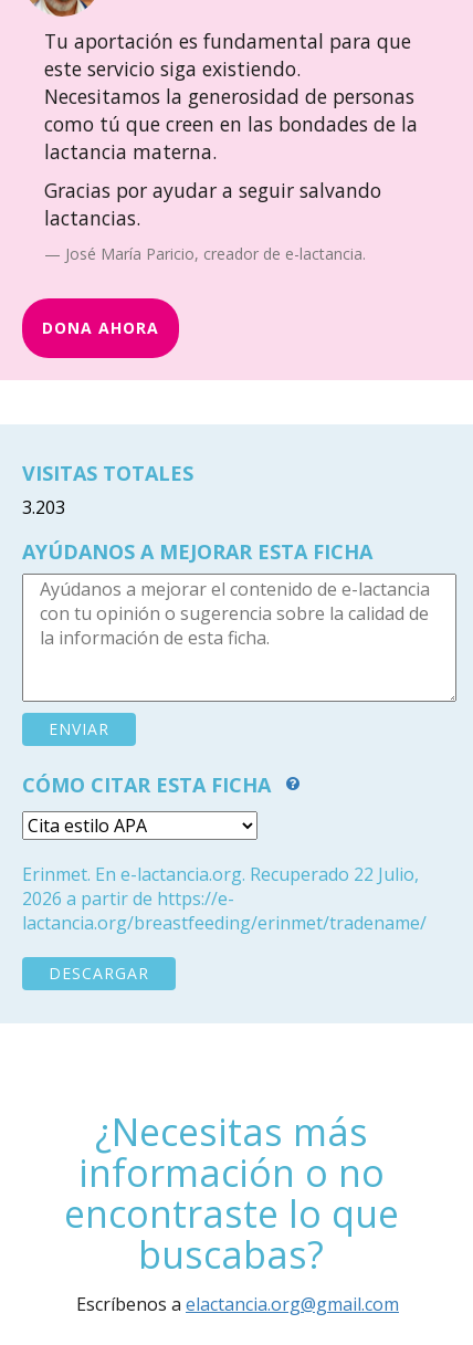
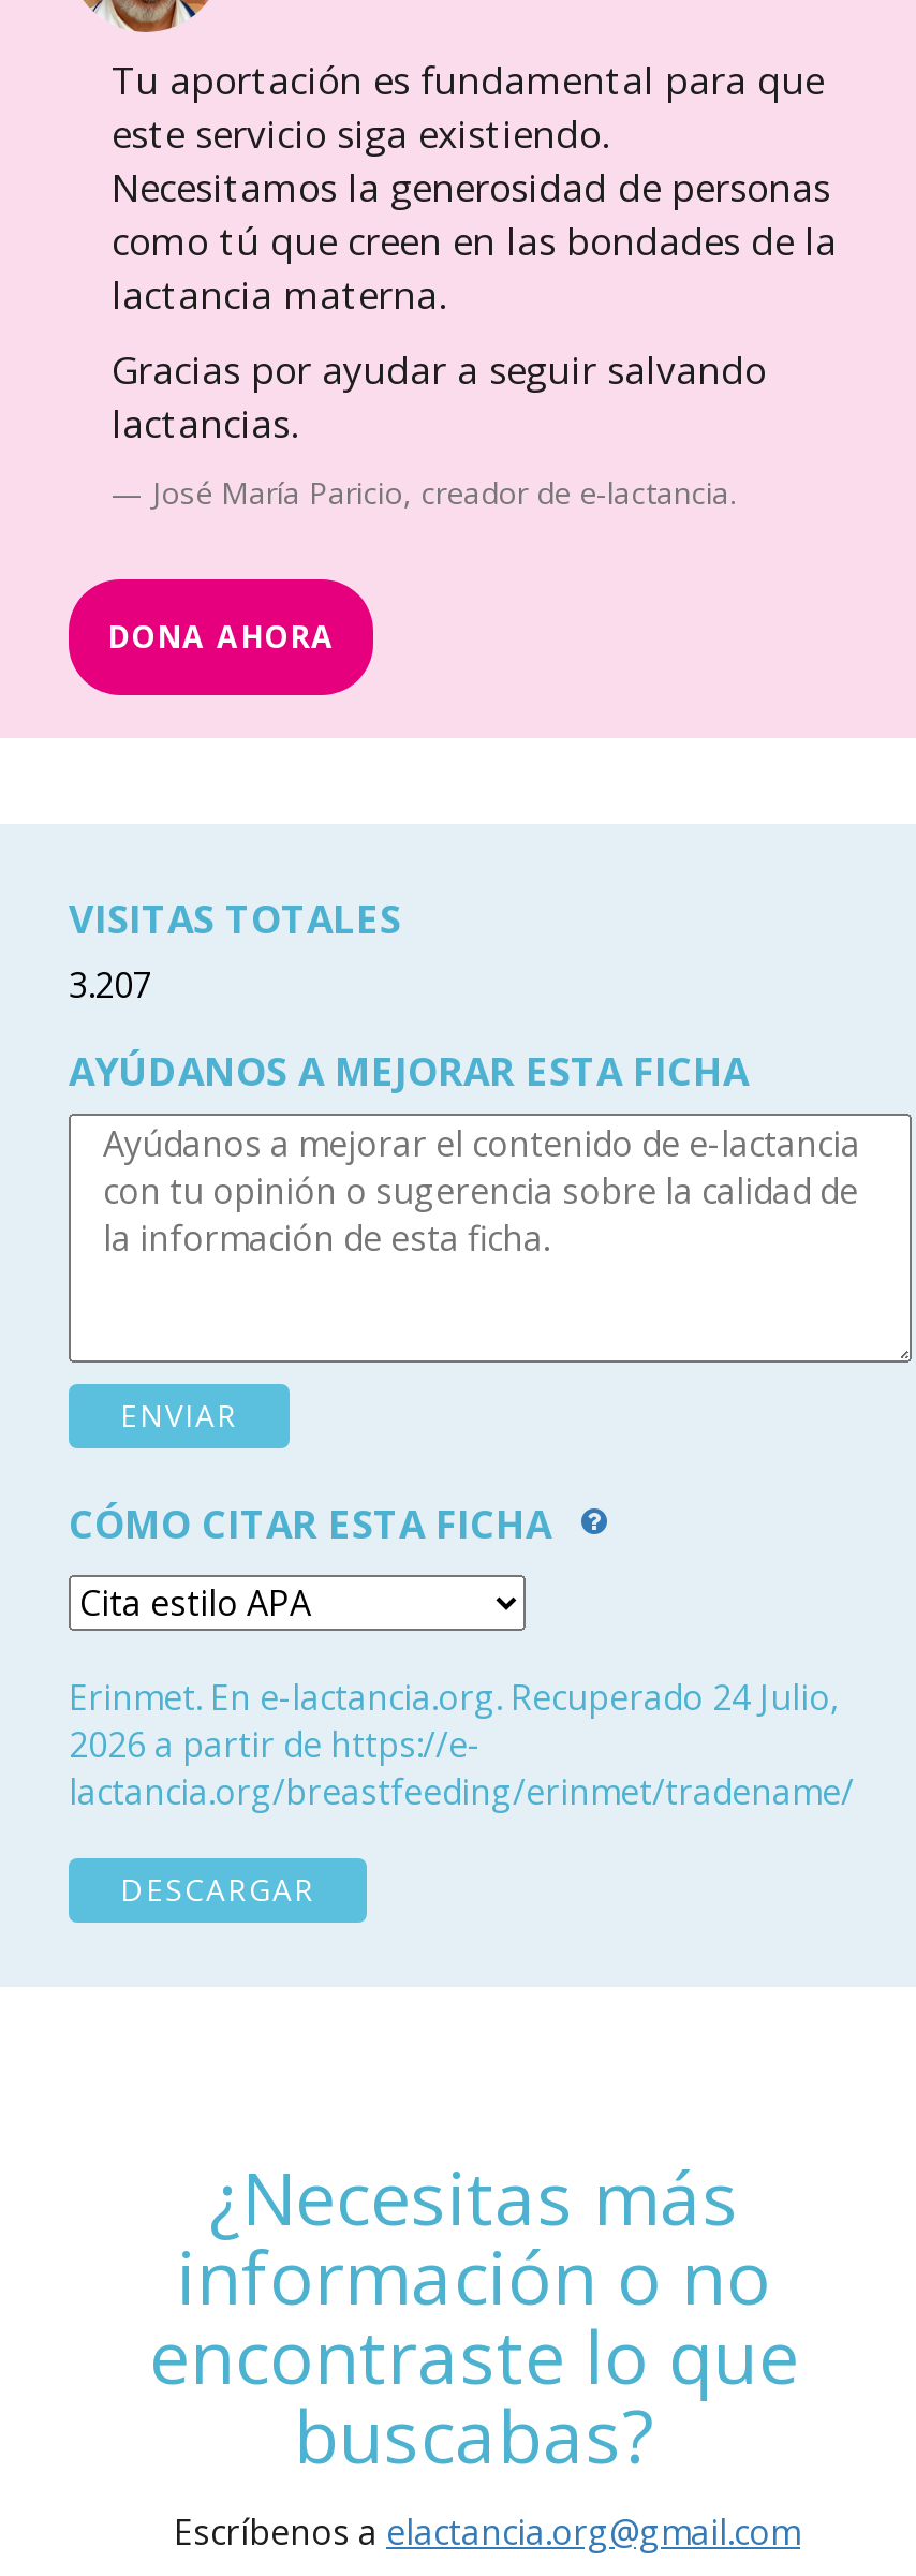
[22,495,65,519] 3.203 -> [69,961,152,1009] 3.207
[22,862,419,886] Erinmet. En e-lactancia.org. Recuperado 22 Julio, -> [69,1674,839,1721] Erinmet. En e-lactancia.org. Recuperado 24 Julio,

